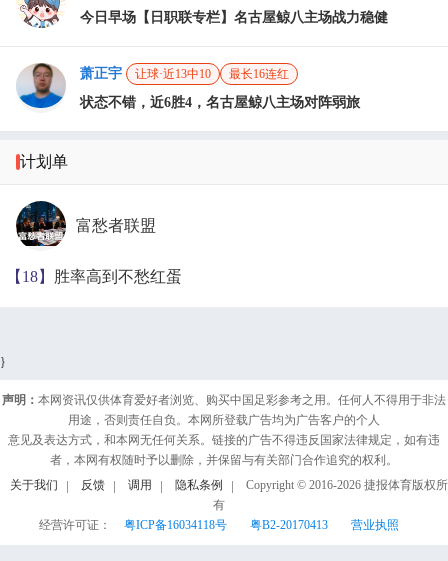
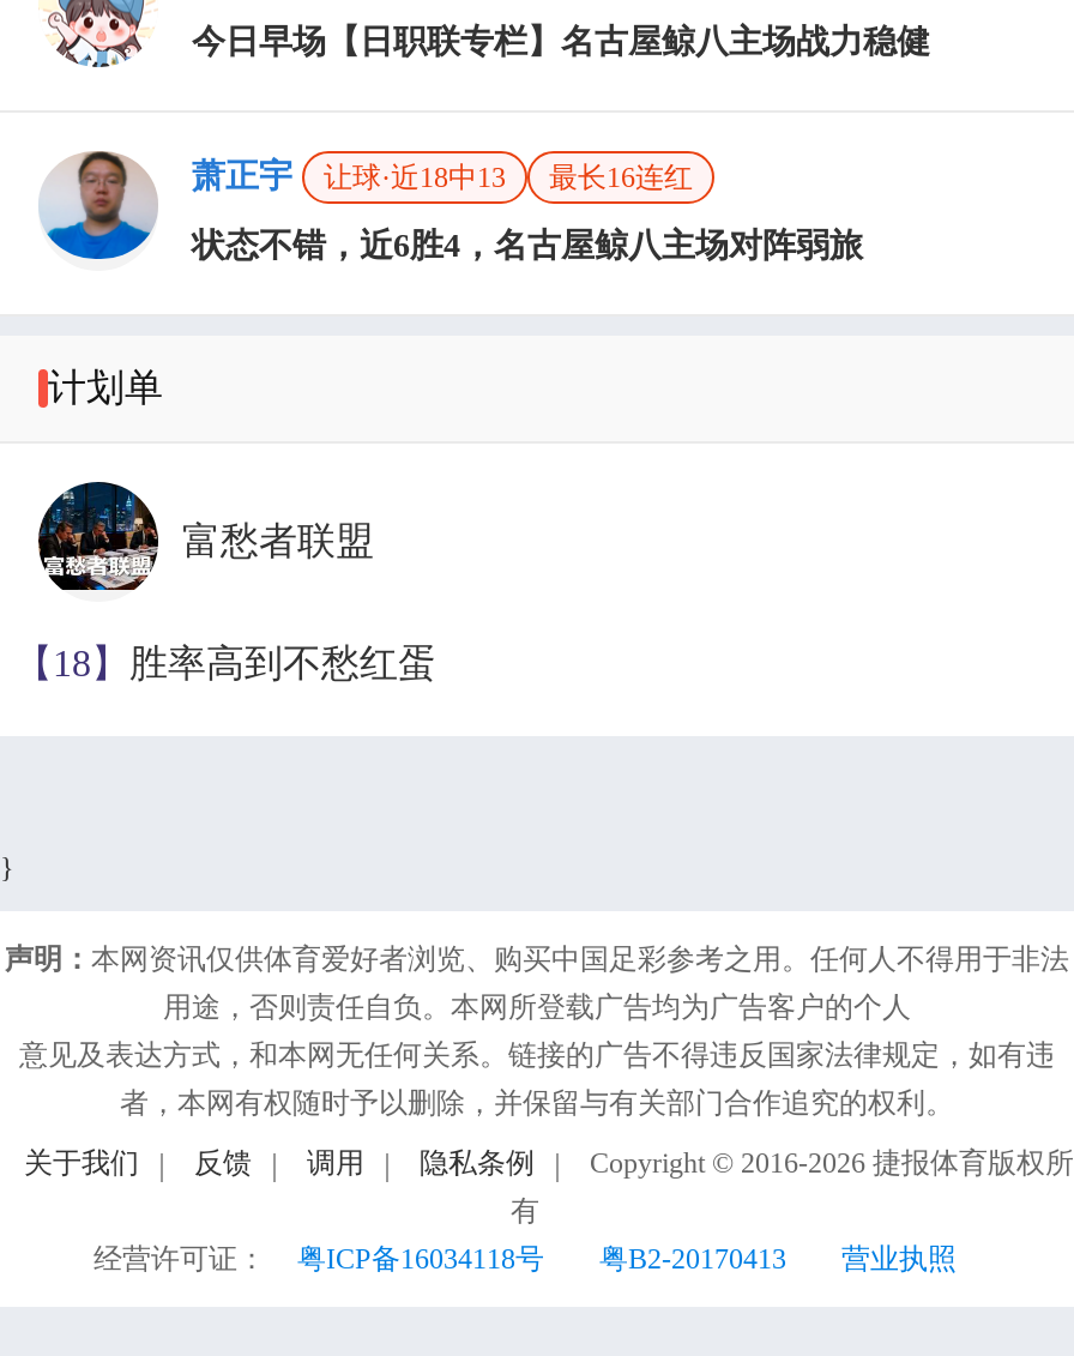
[80,66,289,81] 萧正宇 让球·近13中10 最长16连红 -> [192,158,693,194] 萧正宇 让球·近18中13 最长16连红

